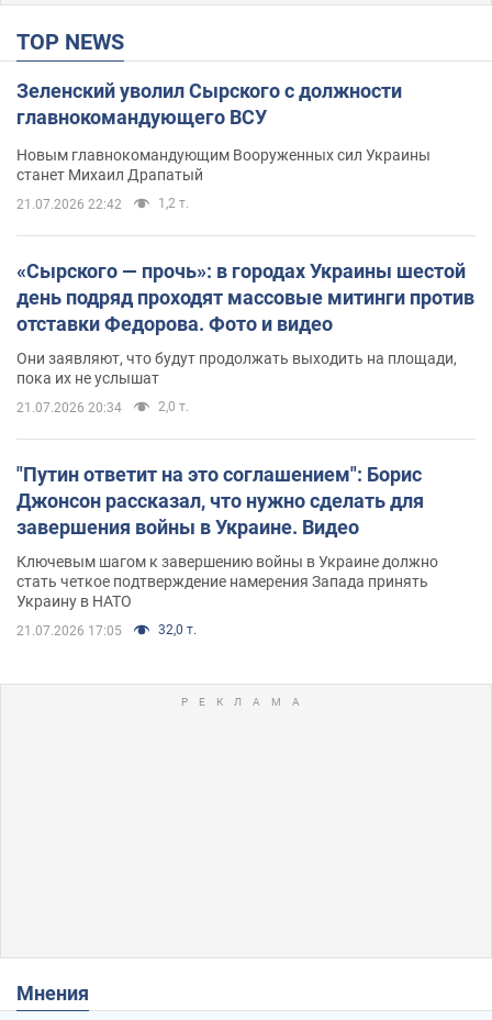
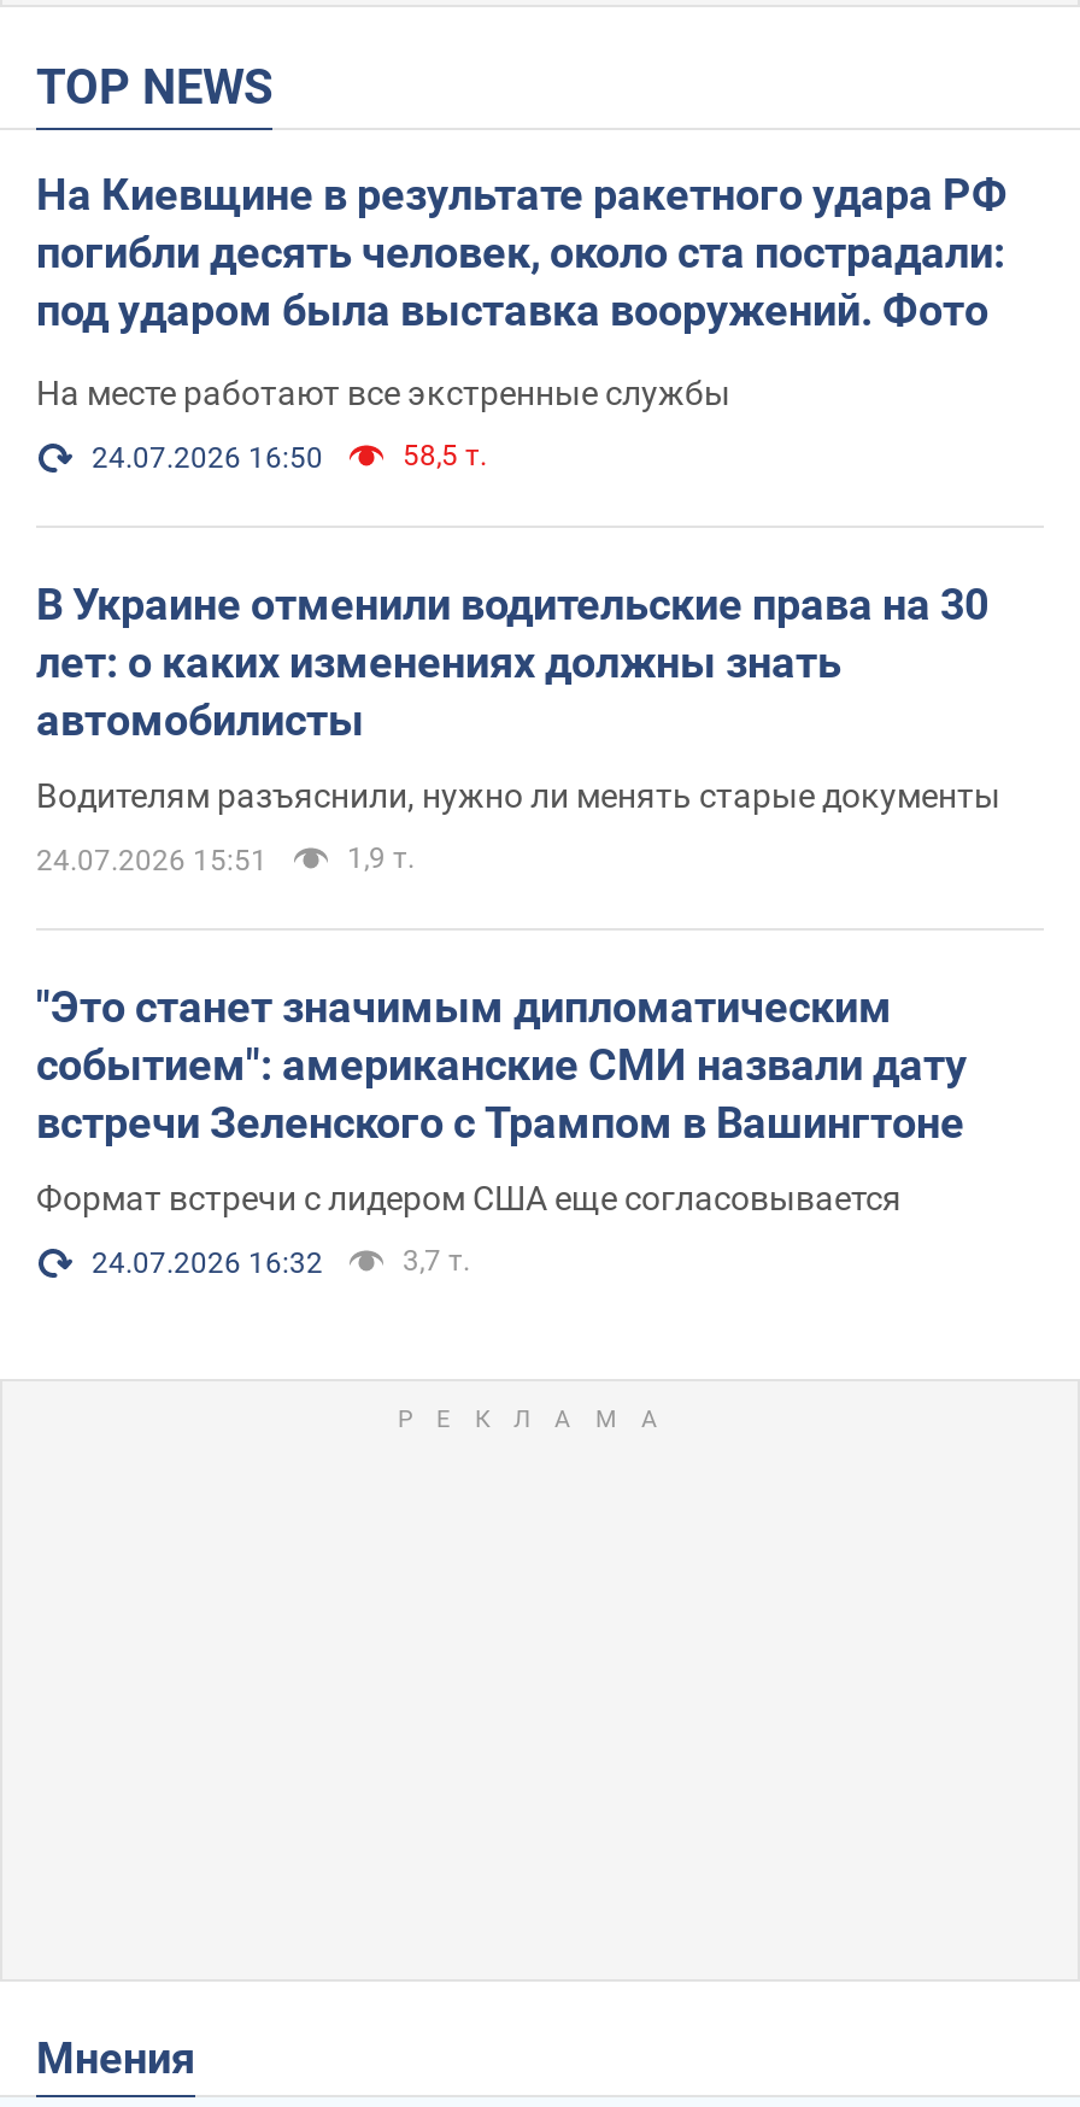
[16,79,402,128] Зеленский уволил Сырского с должности | главнокомандующего ВСУ -> [36,168,1008,334] На Киевщине в результате ракетного удара РФ | погибли десять человек, около ста пострадали: | под ударом была выставка вооружений. Фото
[16,146,431,183] Новым главнокомандующим Вооруженных сил Украины | станет Михаил Драпатый -> [36,373,730,412] На месте работают все экстренные службы
[16,195,189,212] 21.07.2026 22:42 | 1,2 т. -> [92,438,487,474] 24.07.2026 16:50 | 58,5 т.
[16,259,474,335] «Сырского — прочь»: в городах Украины шестой | день подряд проходят массовые митинги против | отставки Федорова. Фото и видео -> [36,578,988,744] В Украине отменили водительские права на 30 | лет: о каких изменениях должны знать | автомобилисты
[16,349,457,387] Они заявляют, что будут продолжать выходить на площади, | пока их не услышат -> [36,776,1000,814] Водителям разъяснили, нужно ли менять старые документы
[16,399,189,415] 21.07.2026 20:34 | 2,0 т. -> [36,841,415,877] 24.07.2026 15:51 | 1,9 т.
[16,462,424,538] "Путин ответит на это соглашением": Борис | Джонсон рассказал, что нужно сделать для | завершения войны в Украине. Видео -> [36,980,967,1147] "Это станет значимым дипломатическим | событием": американские СМИ назвали дату | встречи Зеленского с Трампом в Вашингтоне
[16,553,438,610] Ключевым шагом к завершению войны в Украине должно | стать четкое подтверждение намерения Запада принять | Украину в НАТО -> [36,1178,902,1217] Формат встречи с лидером США еще согласовывается
[16,622,197,638] 21.07.2026 17:05 | 32,0 т. -> [92,1243,470,1279] 24.07.2026 16:32 | 3,7 т.

